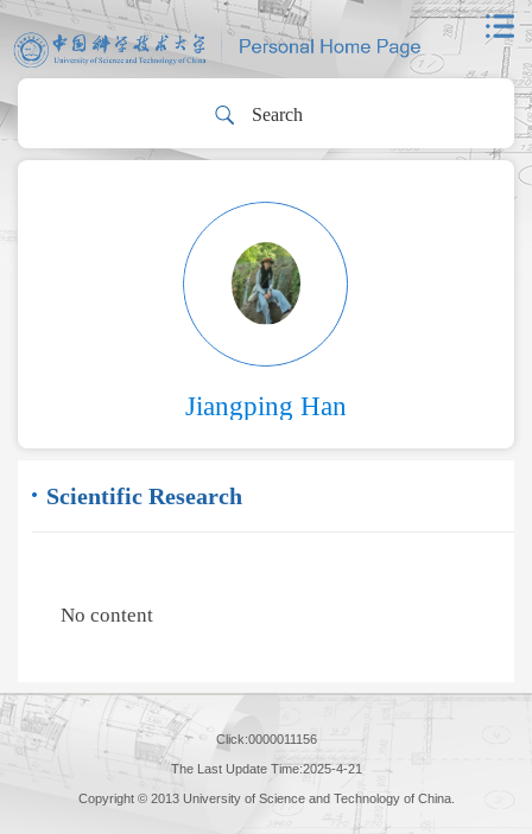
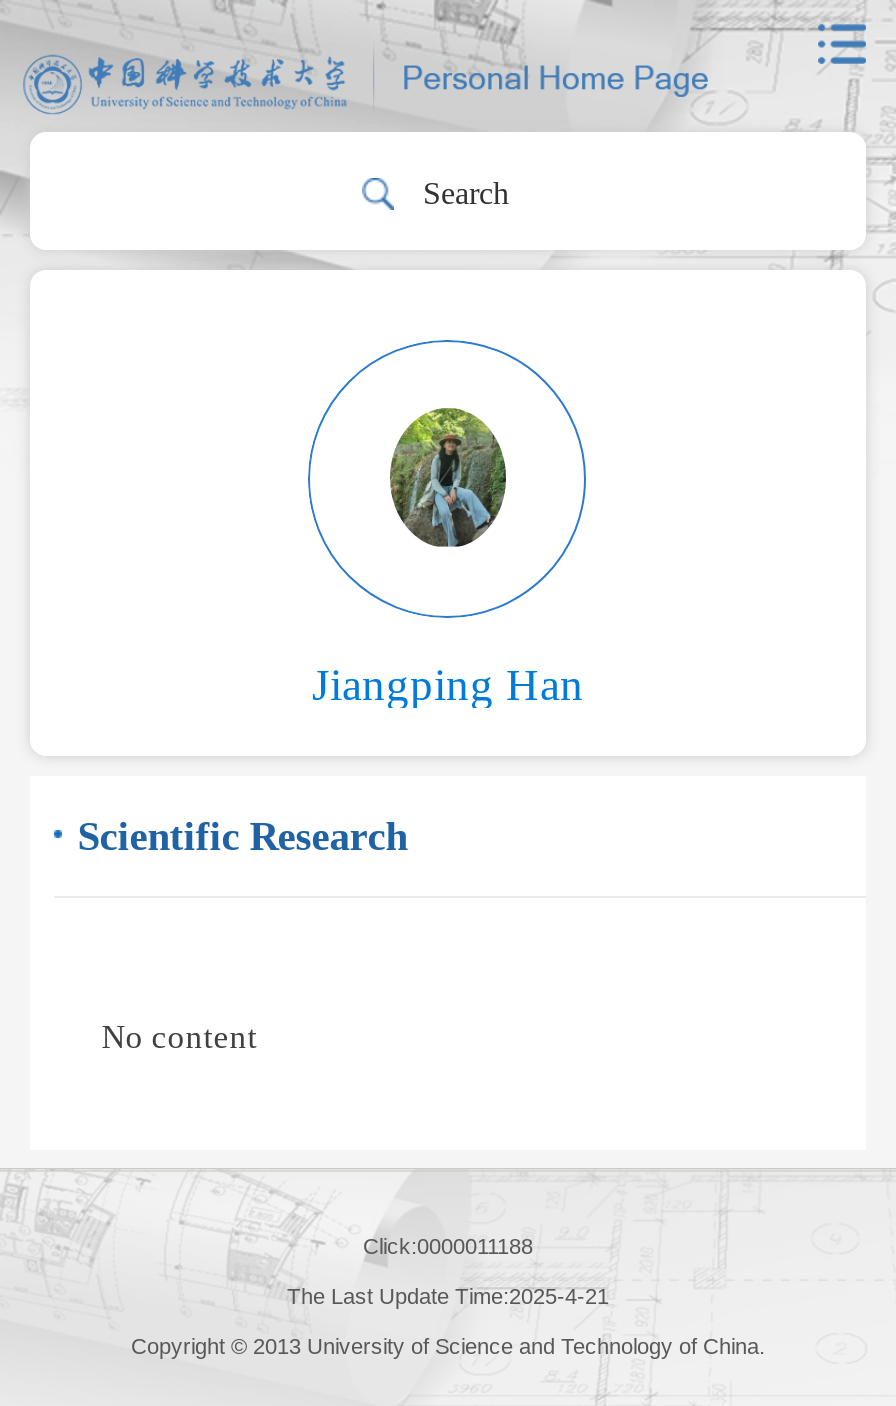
[216,732,316,746] Click:0000011156 -> [363,1233,533,1257] Click:0000011188

